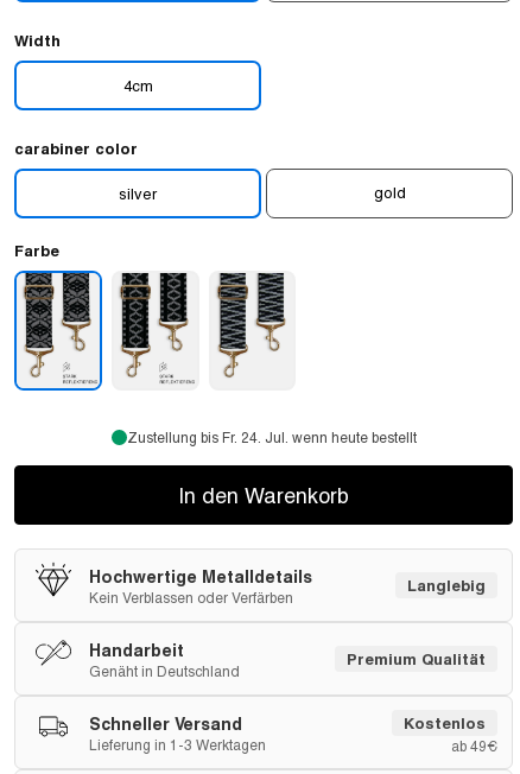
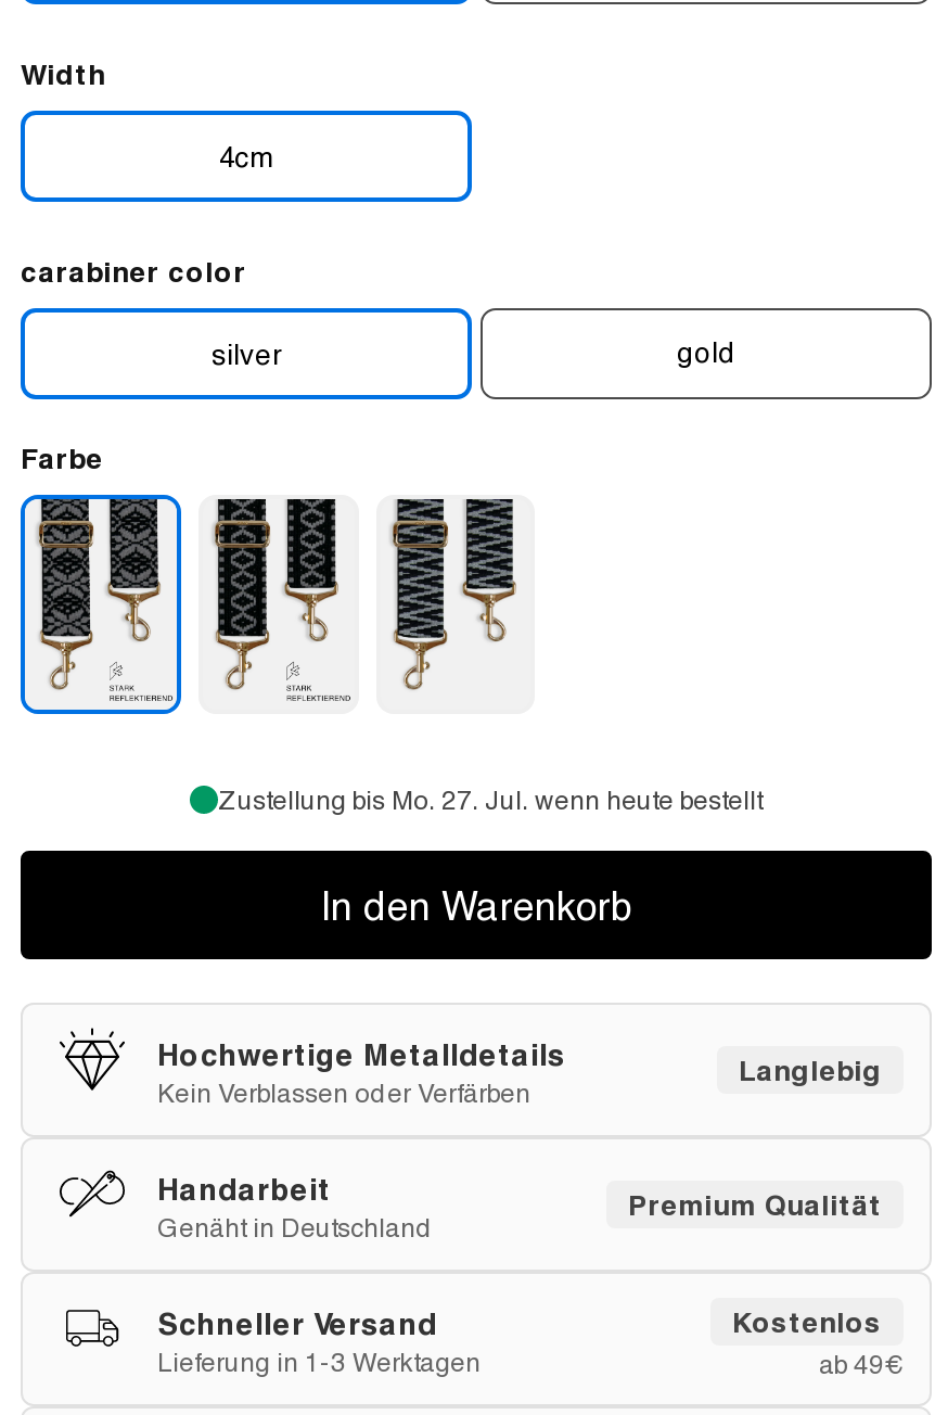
[126,429,416,446] Zustellung bis Fr. 24. Jul. wenn heute bestellt -> [218,784,763,814] Zustellung bis Mo. 27. Jul. wenn heute bestellt

